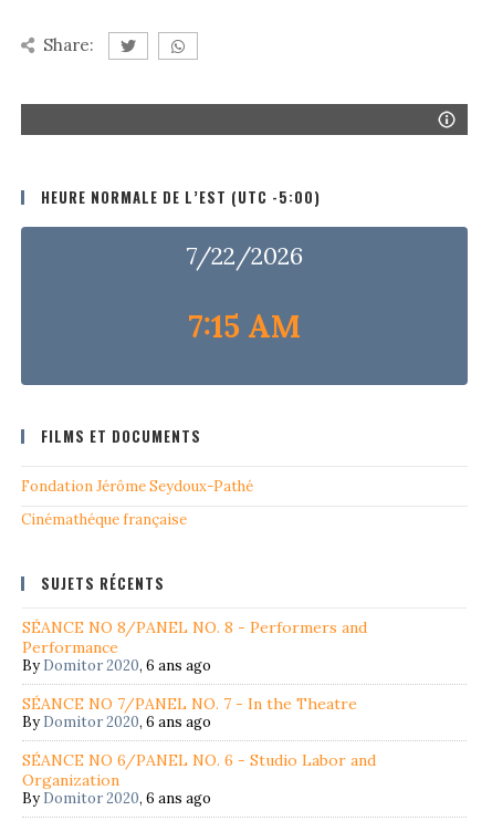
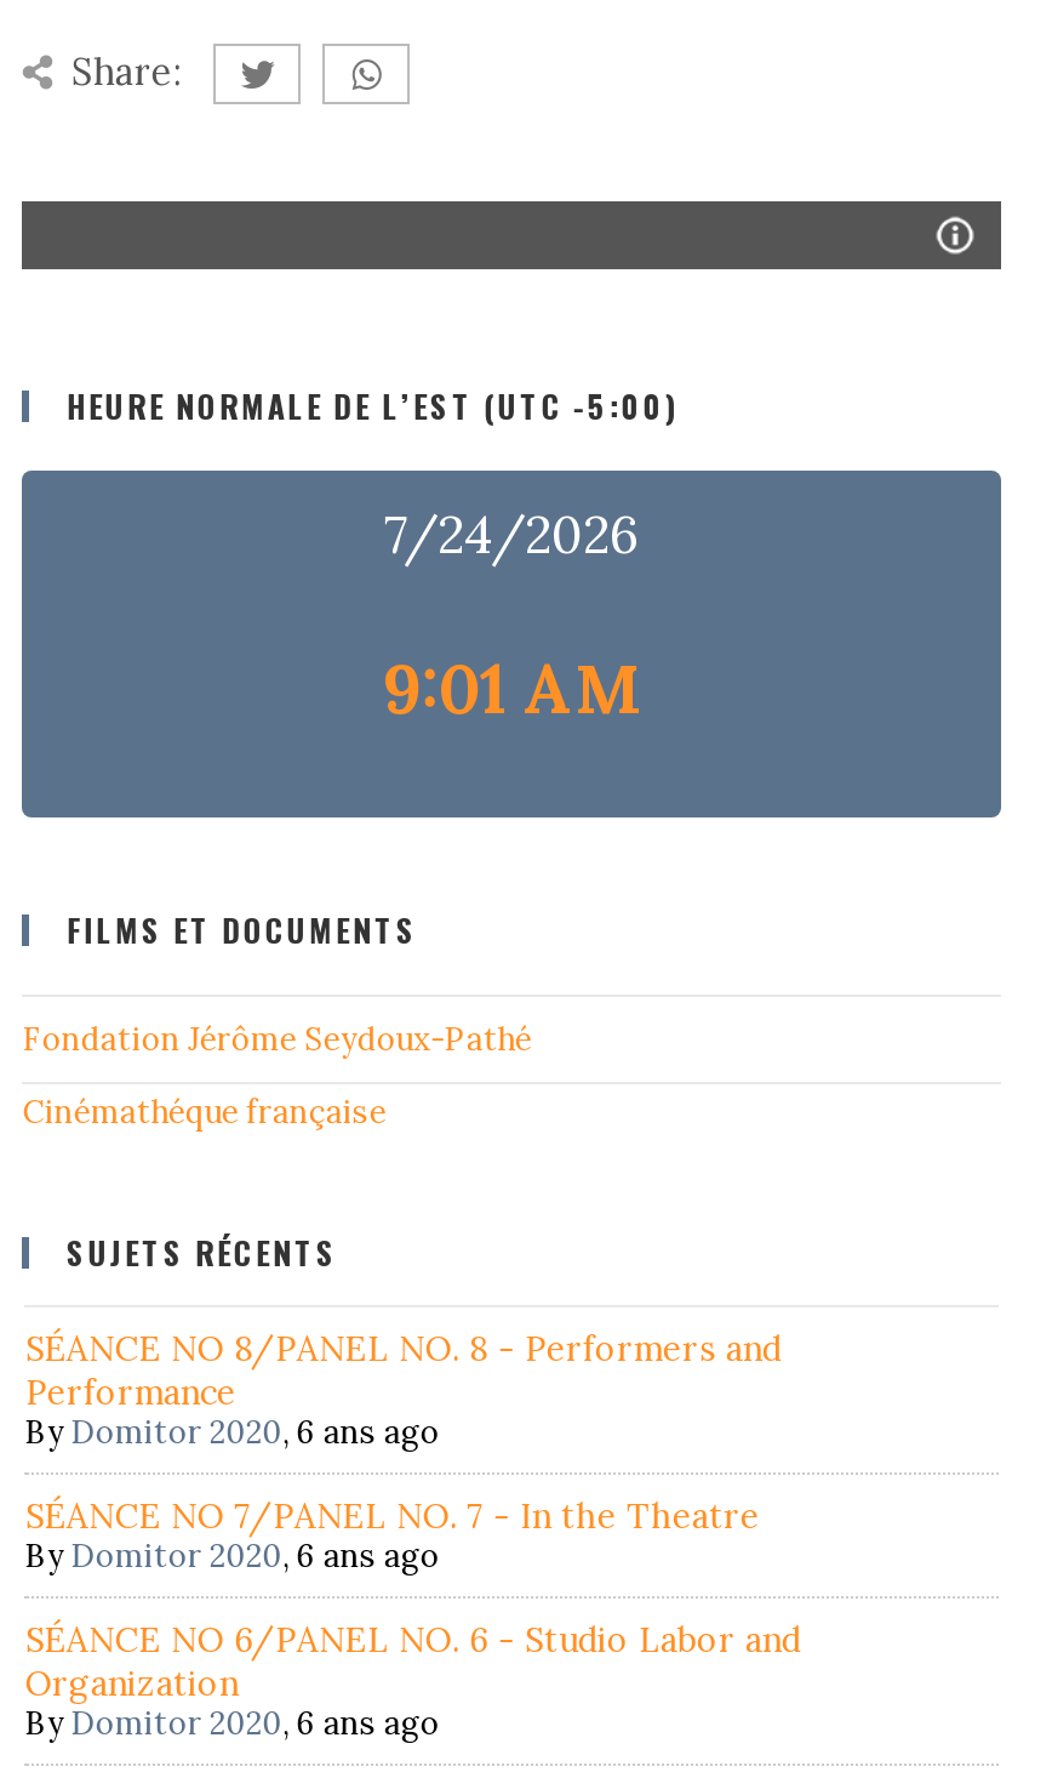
[186,241,302,271] 7/22/2026 -> [384,502,639,568] 7/24/2026
[188,307,301,346] 7:15 AM -> [383,645,640,733] 9:01 AM

